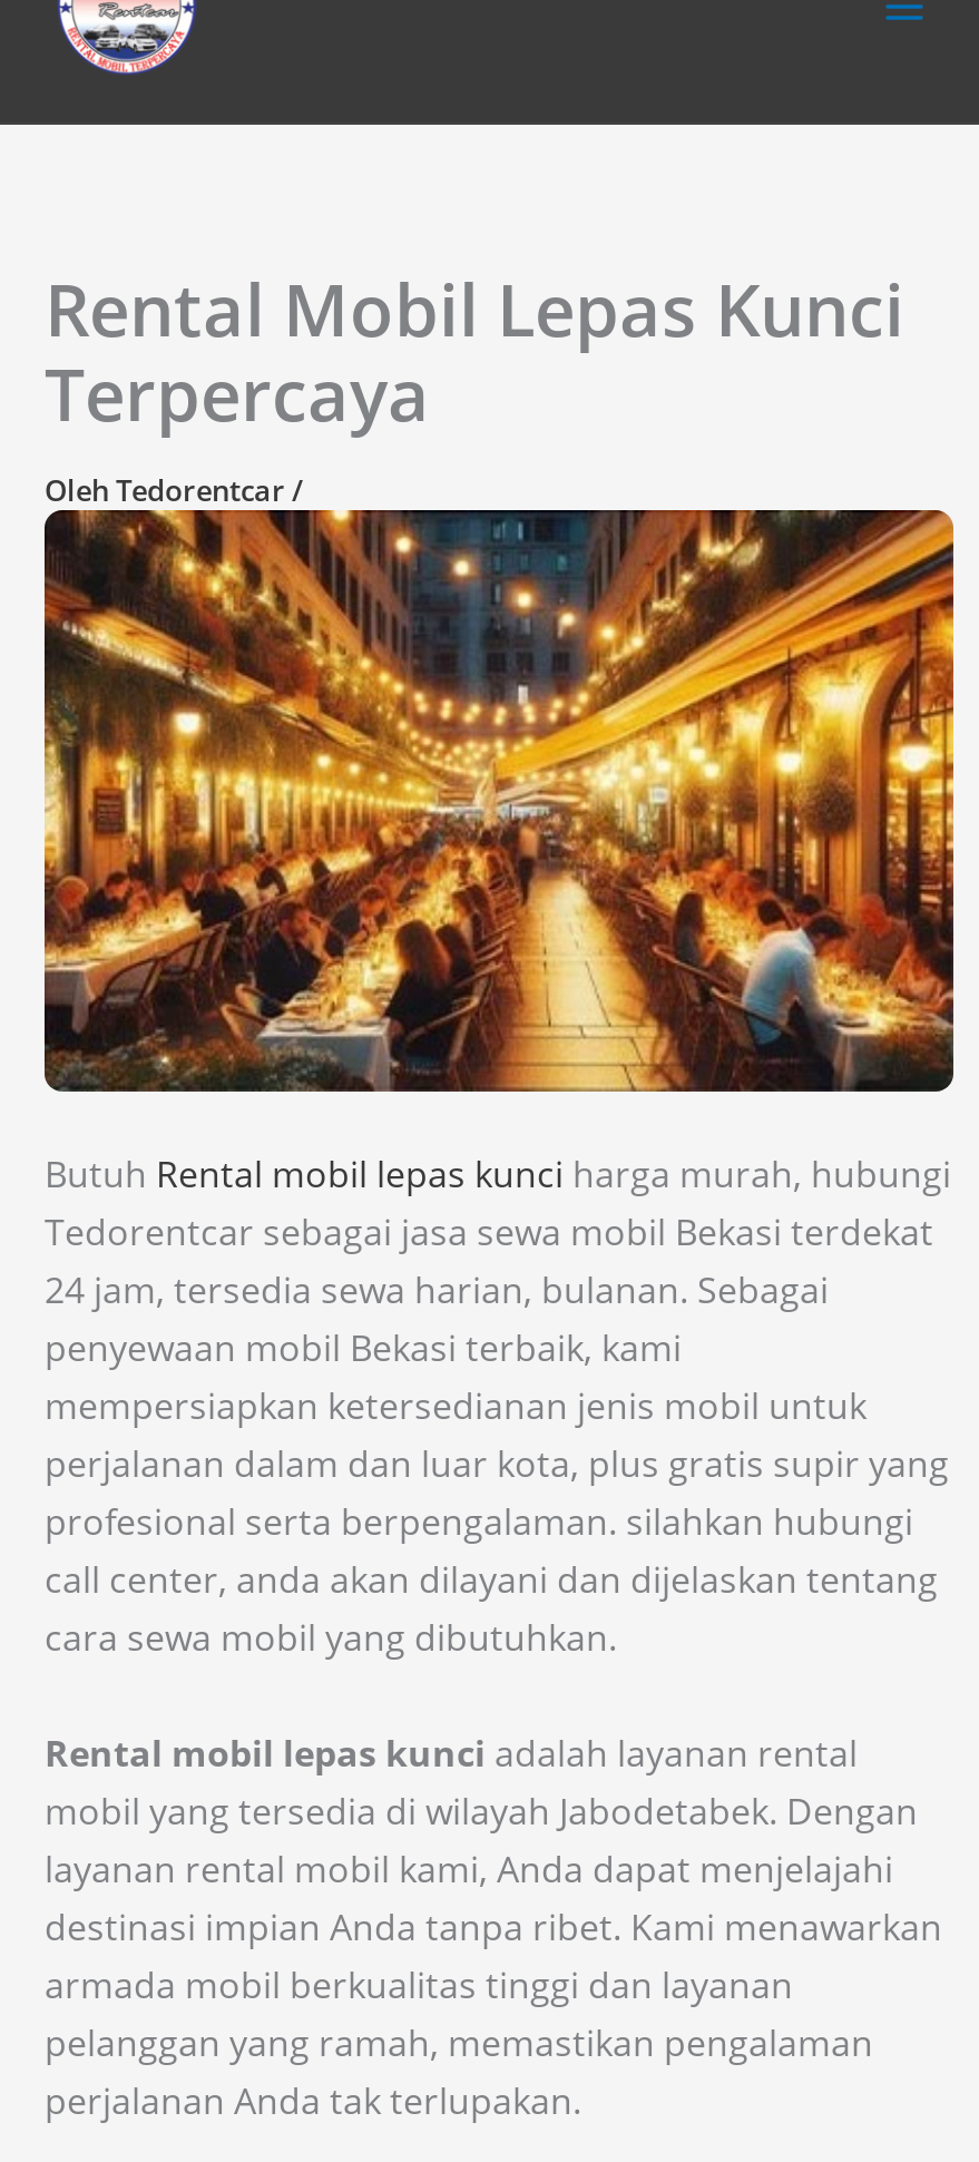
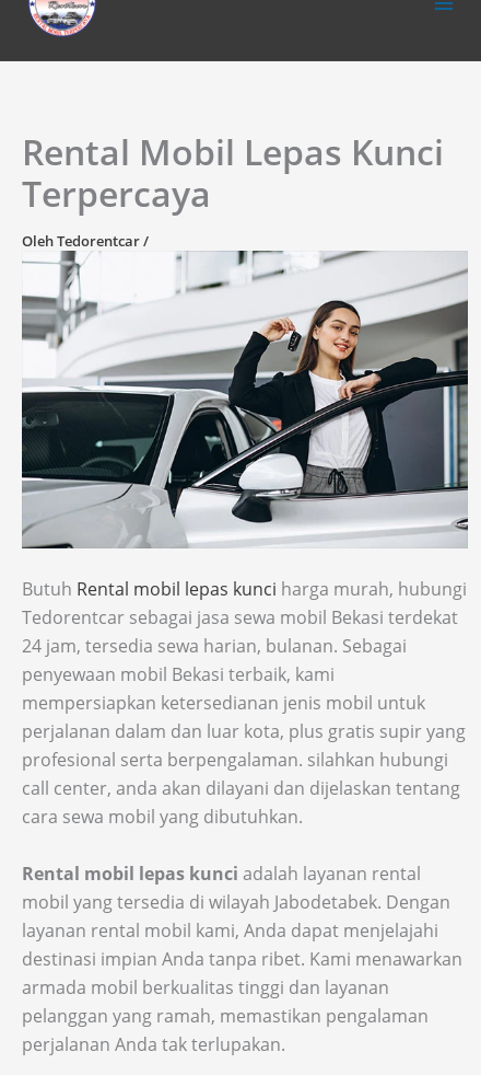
[42,508,956,1094] [image] -> [21,251,469,550] [image]

